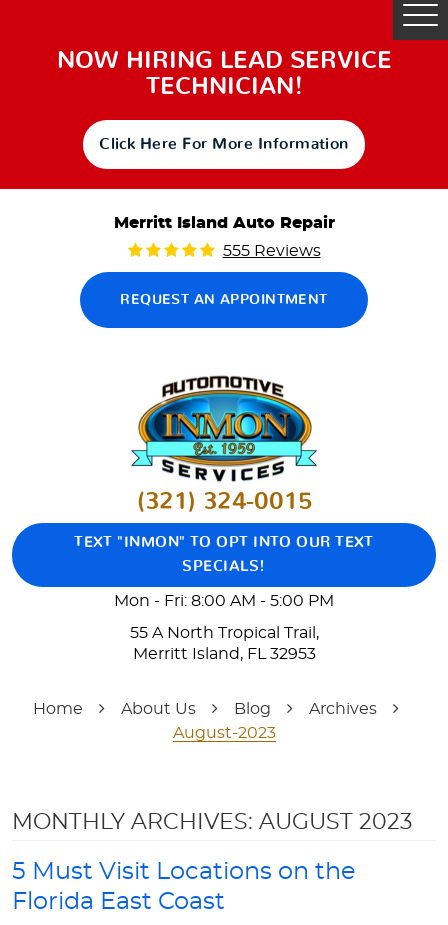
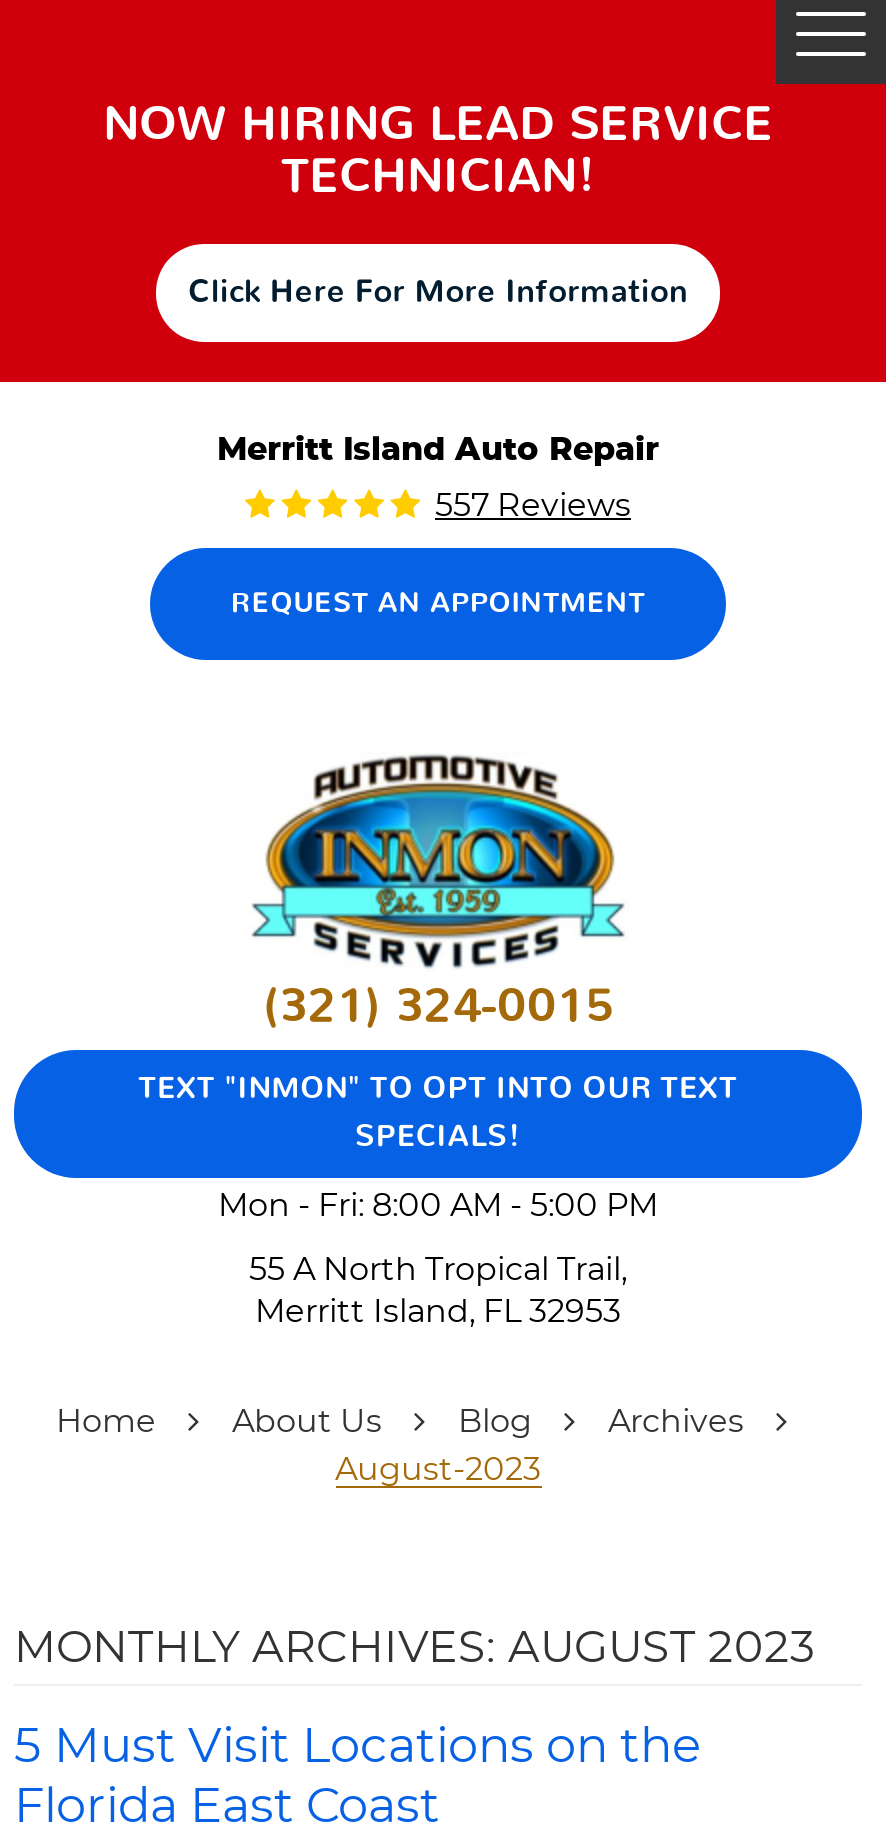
[222,243,320,259] 555 Reviews -> [435,490,631,522] 557 Reviews

